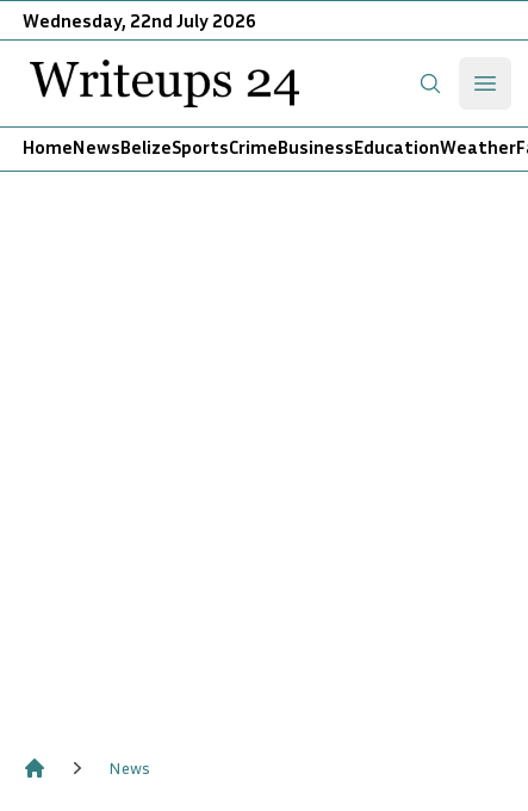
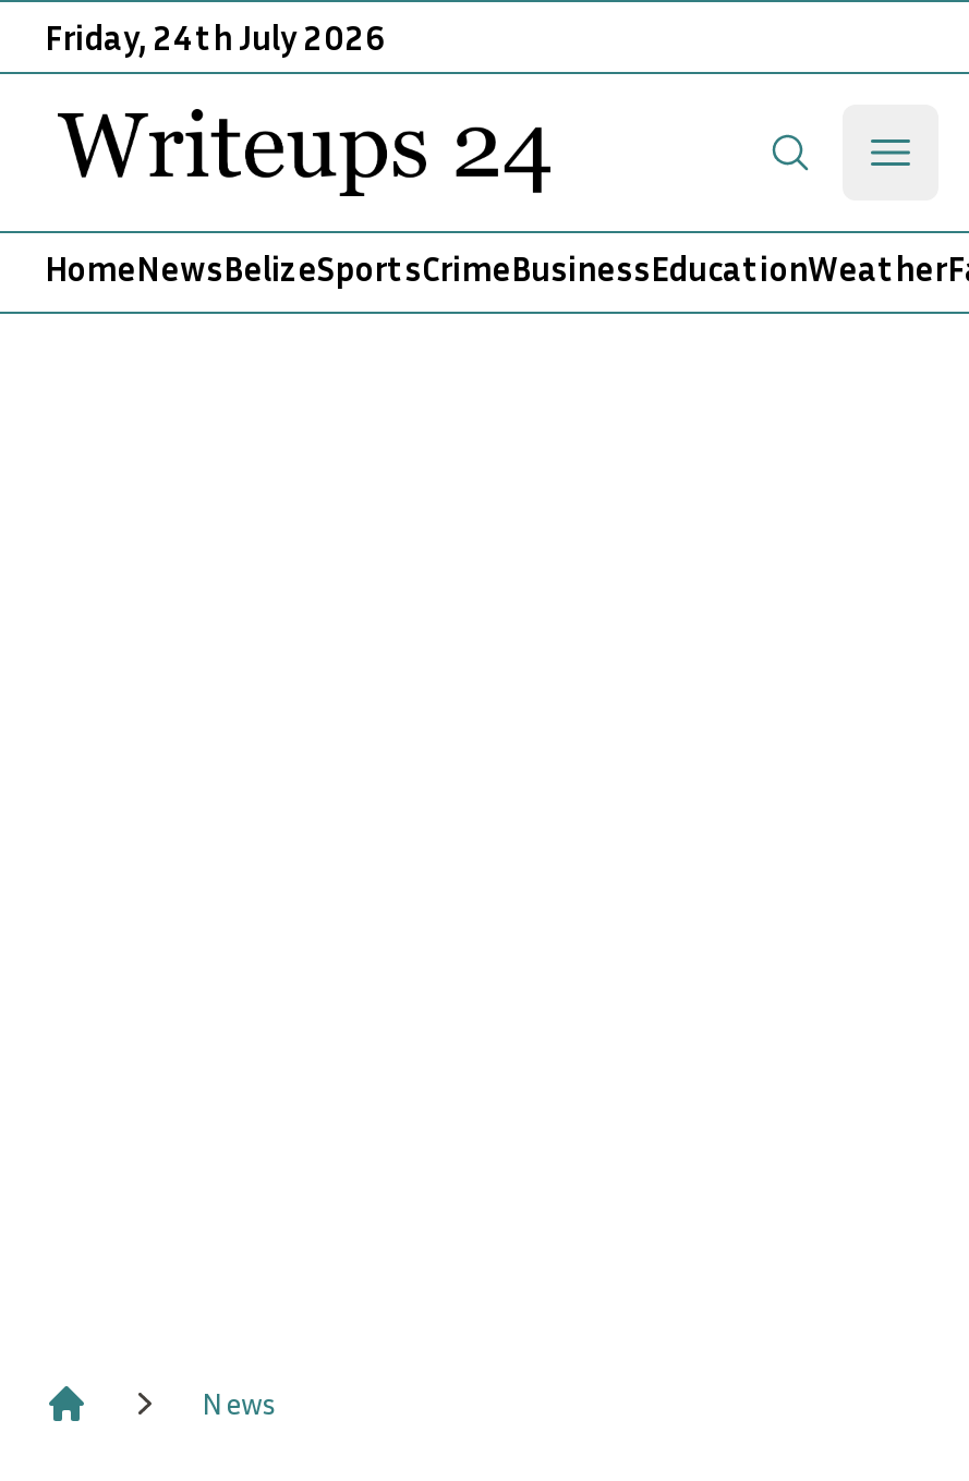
[23,8,256,32] Wednesday, 22nd July 2026 -> [45,15,385,59] Friday, 24th July 2026

